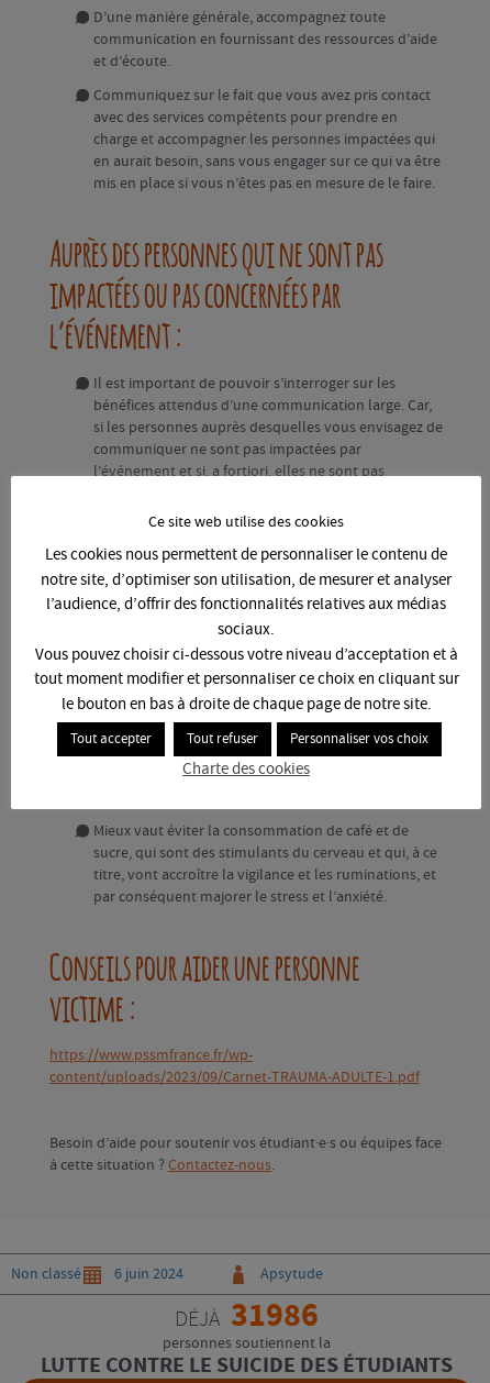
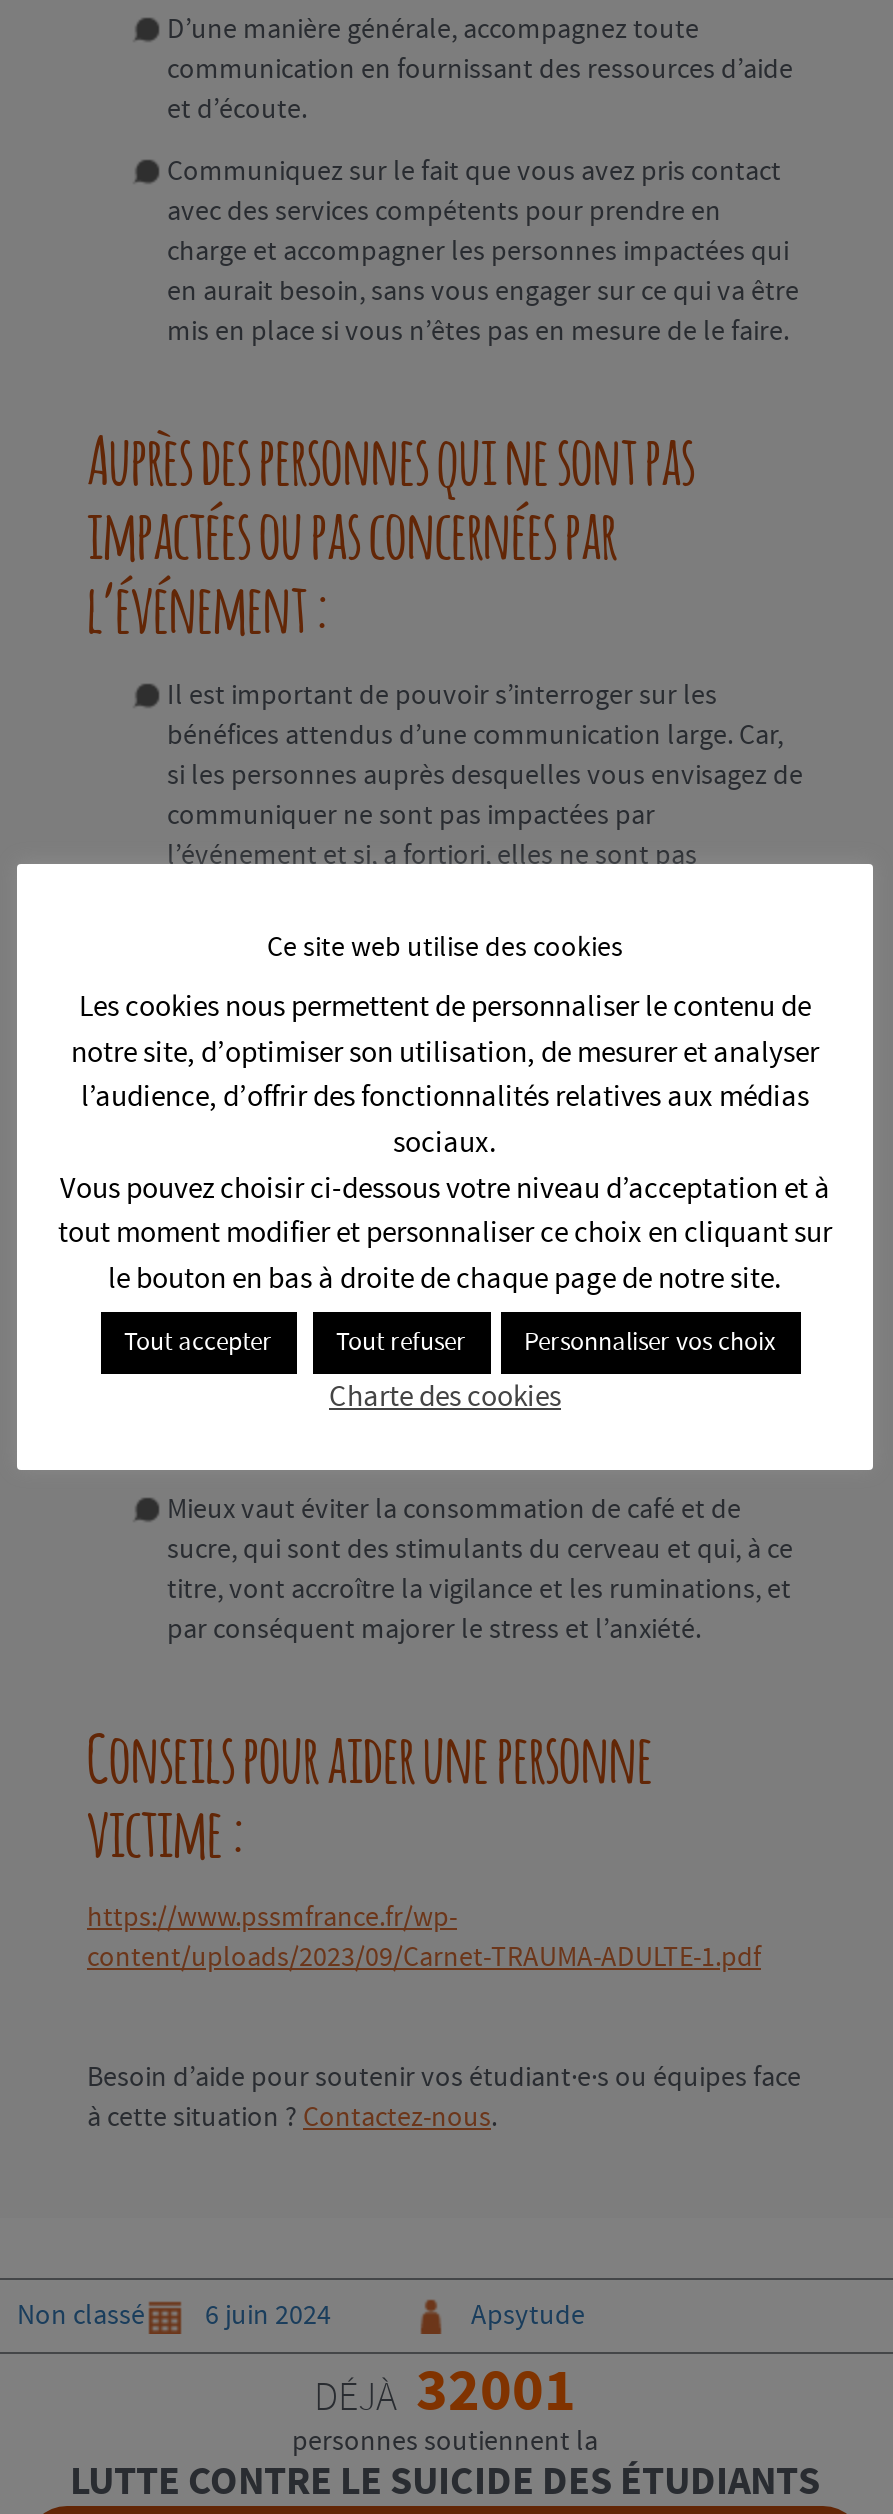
[174,1294,318,1338] DÉJÀ 31986 -> [314,2352,576,2432] DÉJÀ 32001

